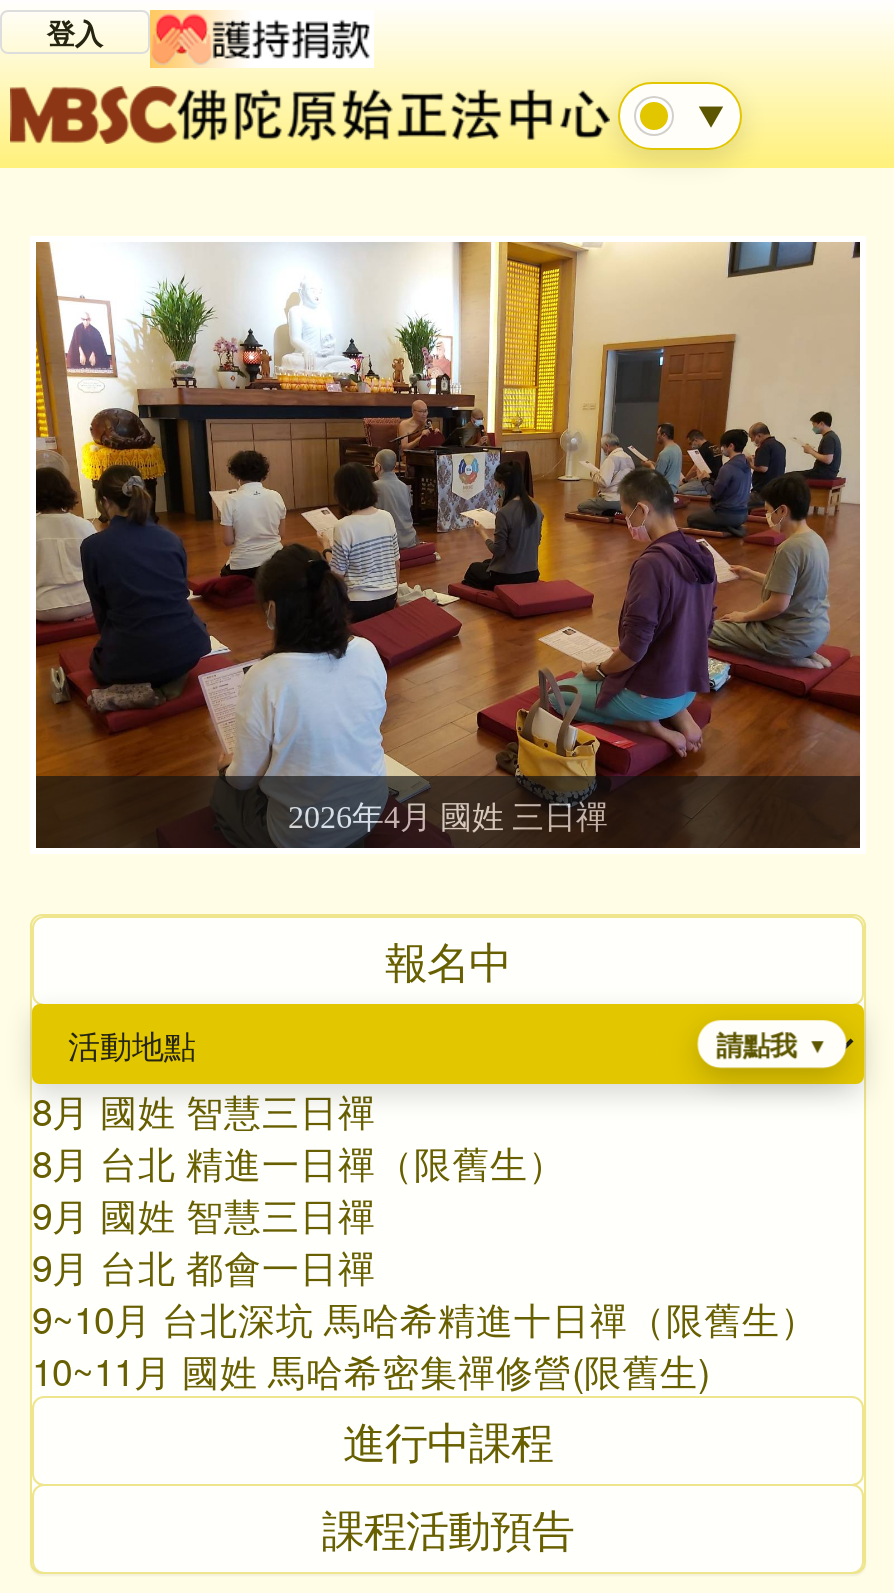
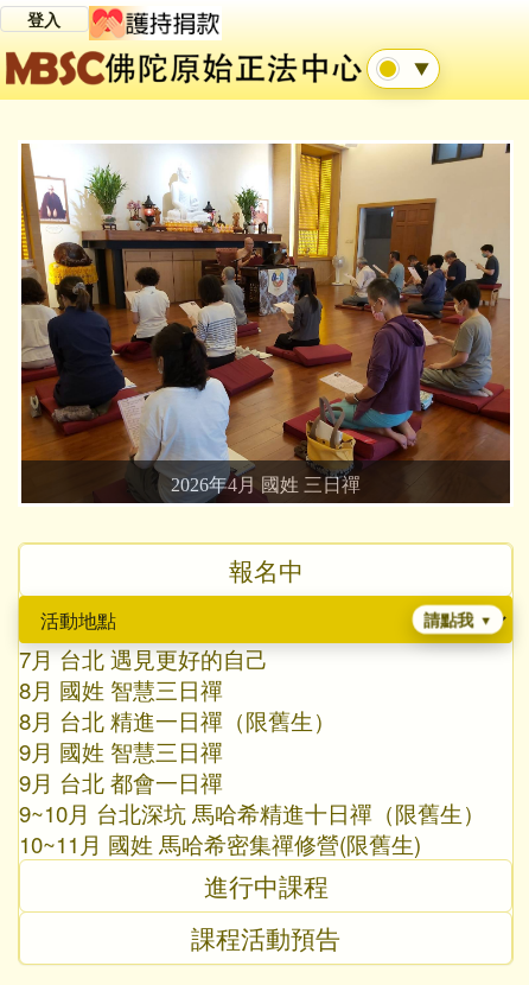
none -> [19,643,268,674] 7月 台北 遇見更好的自己

